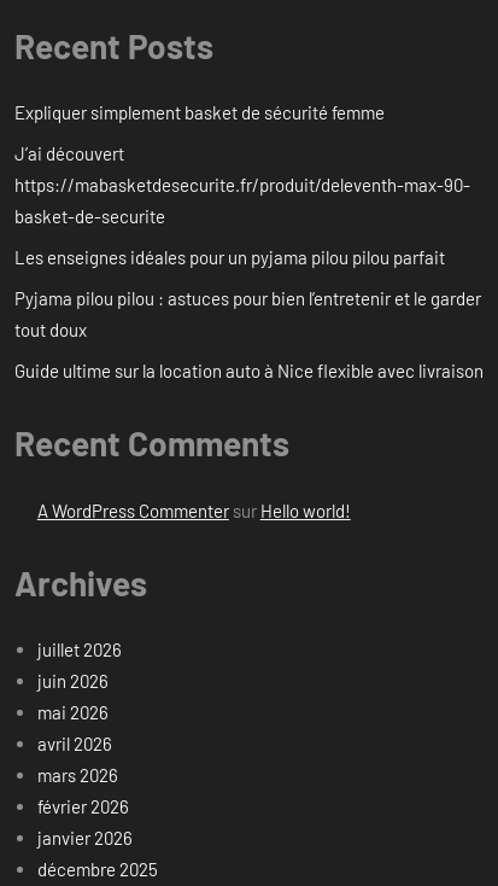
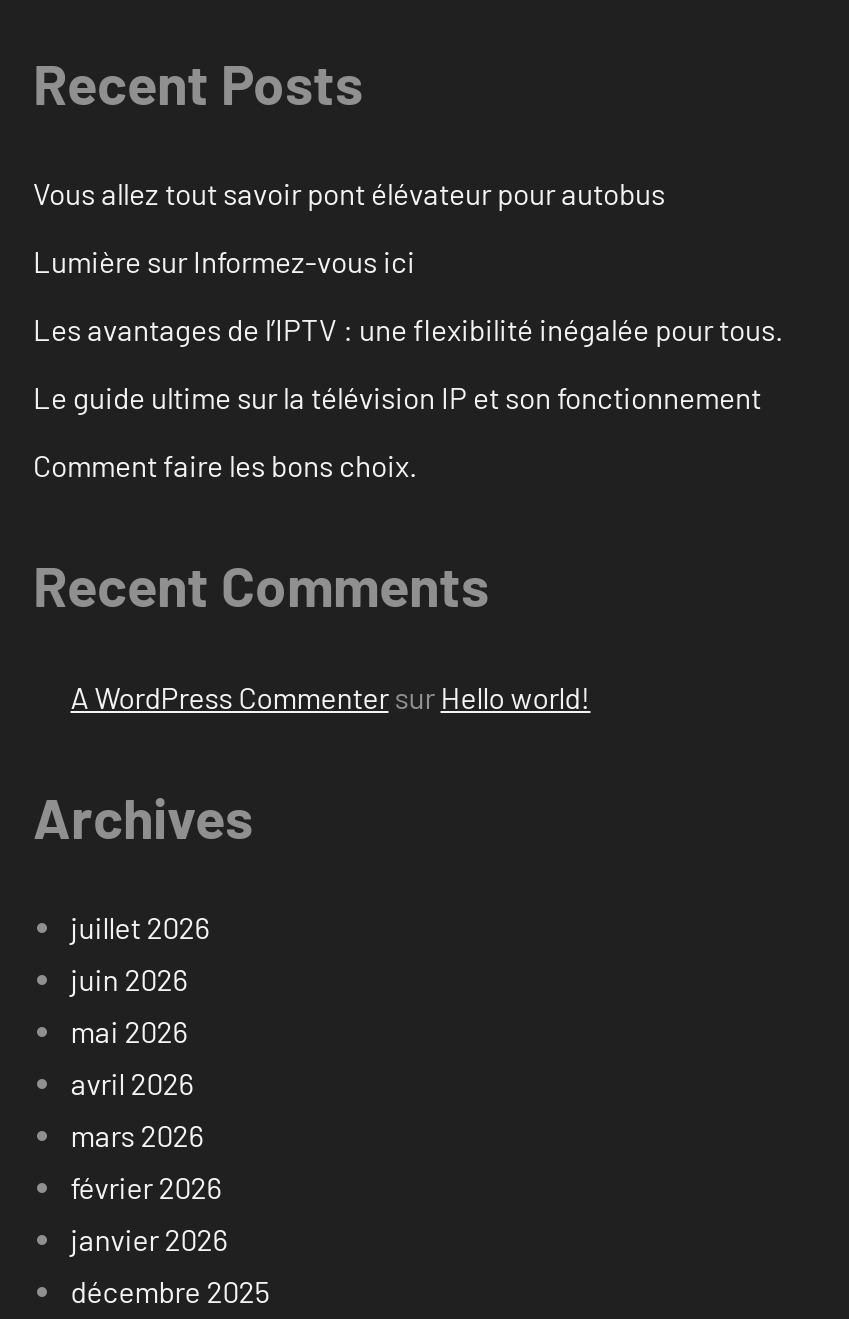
[14,102,385,123] Expliquer simplement basket de sécurité femme -> [33,176,665,212] Vous allez tout savoir pont élévateur pour autobus
[14,143,470,227] J’ai découvert | https://mabasketdesecurite.fr/produit/deleventh-max-90- | basket-de-securite -> [33,244,415,280] Lumière sur Informez-vous ici
[14,247,445,268] Les enseignes idéales pour un pyjama pilou pilou parfait -> [33,312,783,348] Les avantages de l’IPTV : une flexibilité inégalée pour tous.
[14,288,481,341] Pyjama pilou pilou : astuces pour bien l’entretenir et le garder | tout doux -> [33,380,761,416] Le guide ultime sur la télévision IP et son fonctionnement
[14,360,484,382] Guide ultime sur la location auto à Nice flexible avec livraison -> [33,448,417,484] Comment faire les bons choix.

